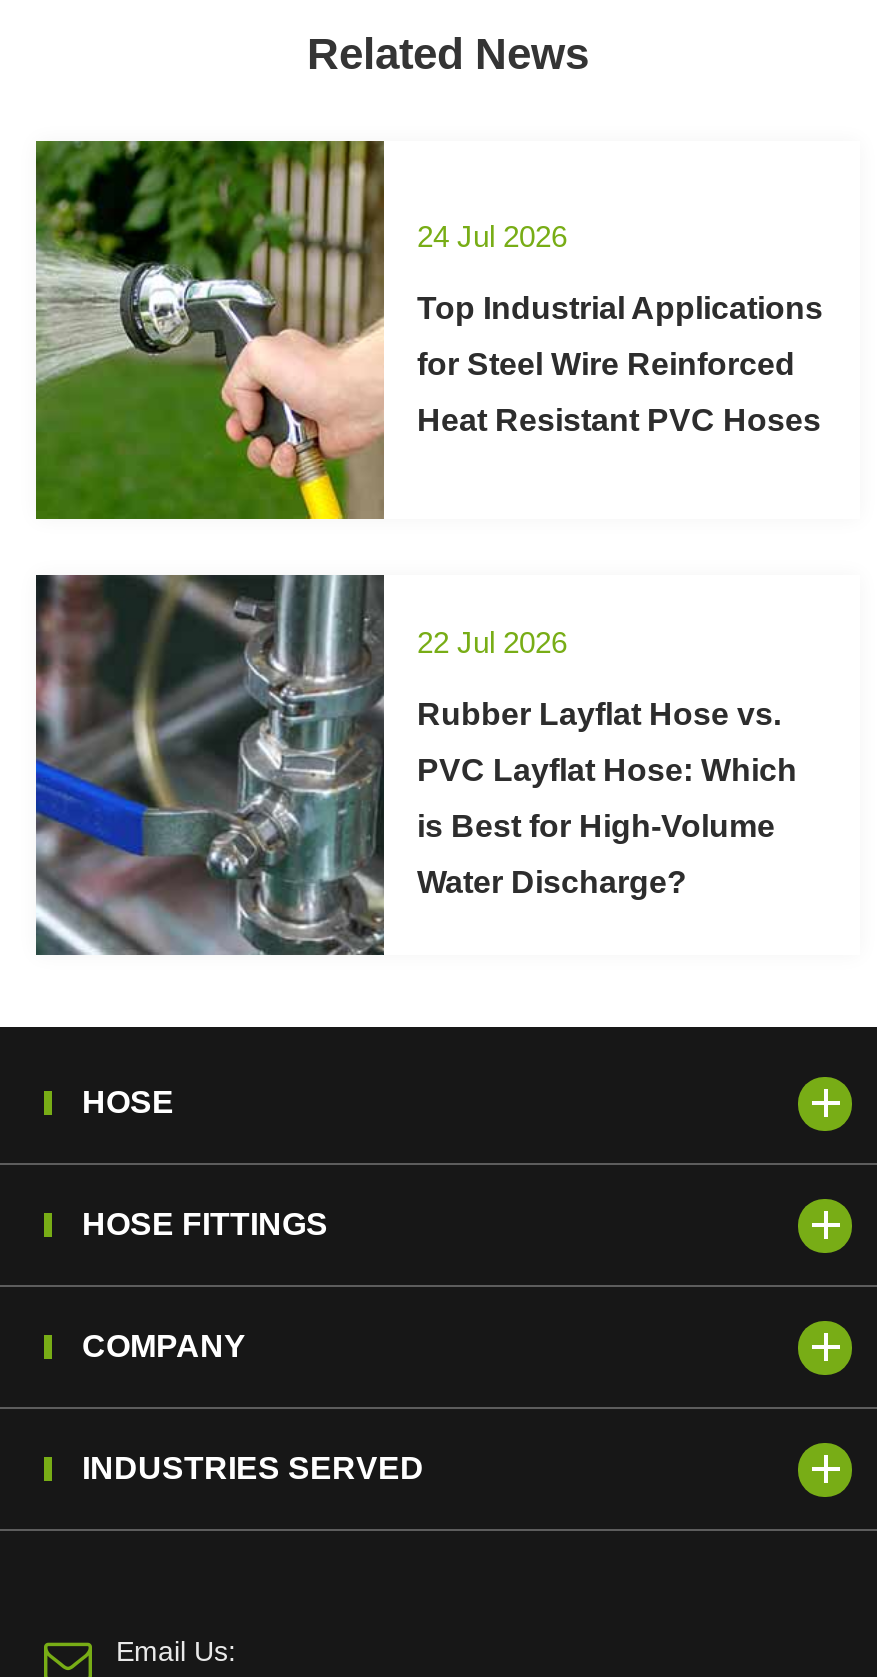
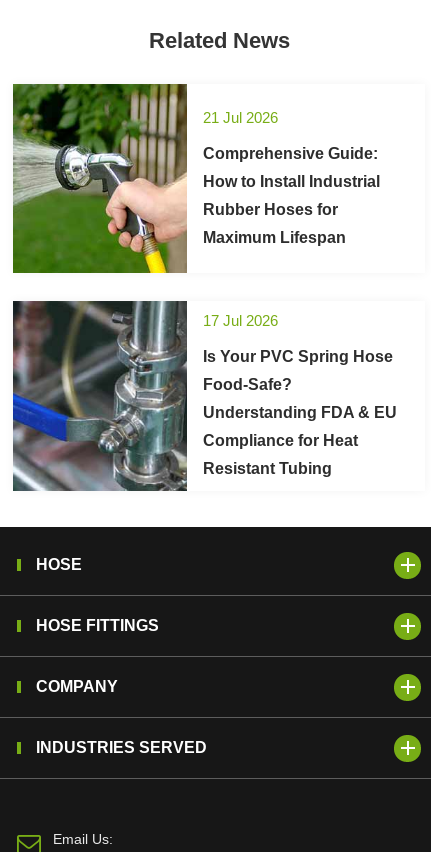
[417,219,823,437] 24 Jul 2026 | Top Industrial Applications | for Steel Wire Reinforced | Heat Resistant PVC Hoses -> [203,109,380,246] 21 Jul 2026 | Comprehensive Guide: | How to Install Industrial | Rubber Hoses for | Maximum Lifespan
[417,625,797,899] 22 Jul 2026 | Rubber Layflat Hose vs. | PVC Layflat Hose: Which | is Best for High-Volume | Water Discharge? -> [203,312,397,477] 17 Jul 2026 | Is Your PVC Spring Hose | Food-Safe? | Understanding FDA & EU | Compliance for Heat | Resistant Tubing

